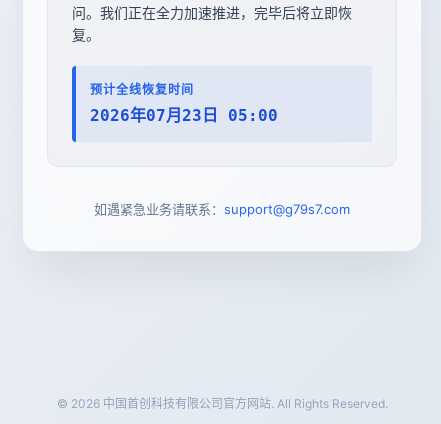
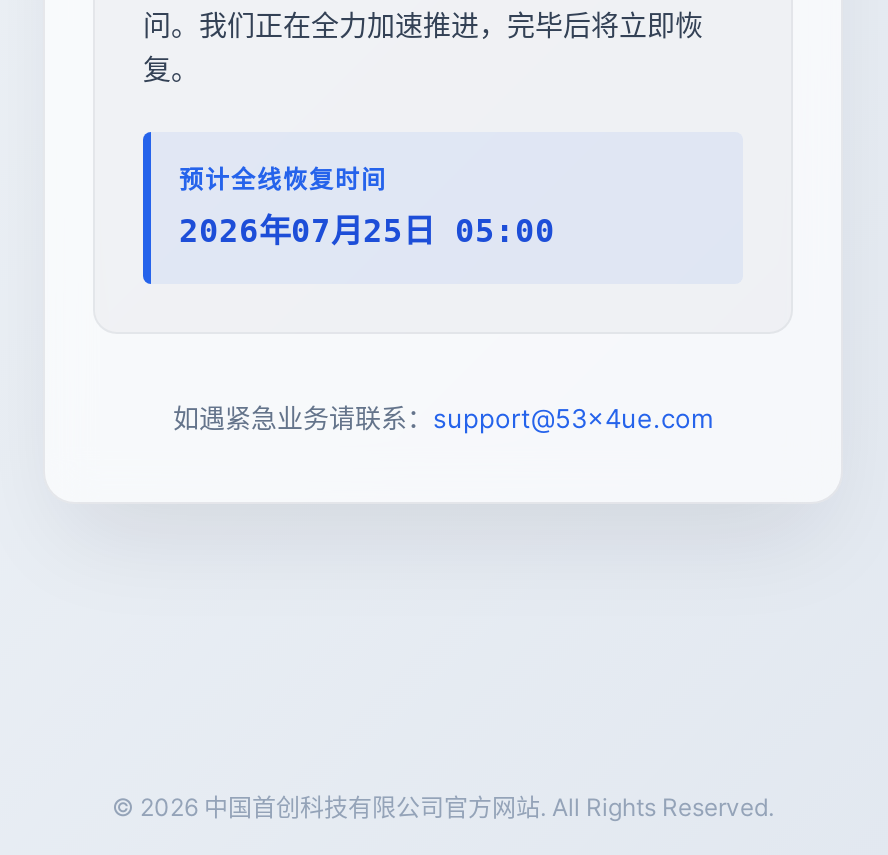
[90,106,278,125] 2026年07月23日 05:00 -> [179,212,555,250] 2026年07月25日 05:00
[94,201,350,217] 如遇紧急业务请联系：support@g79s7.com -> [173,402,713,434] 如遇紧急业务请联系：support@53x4ue.com

